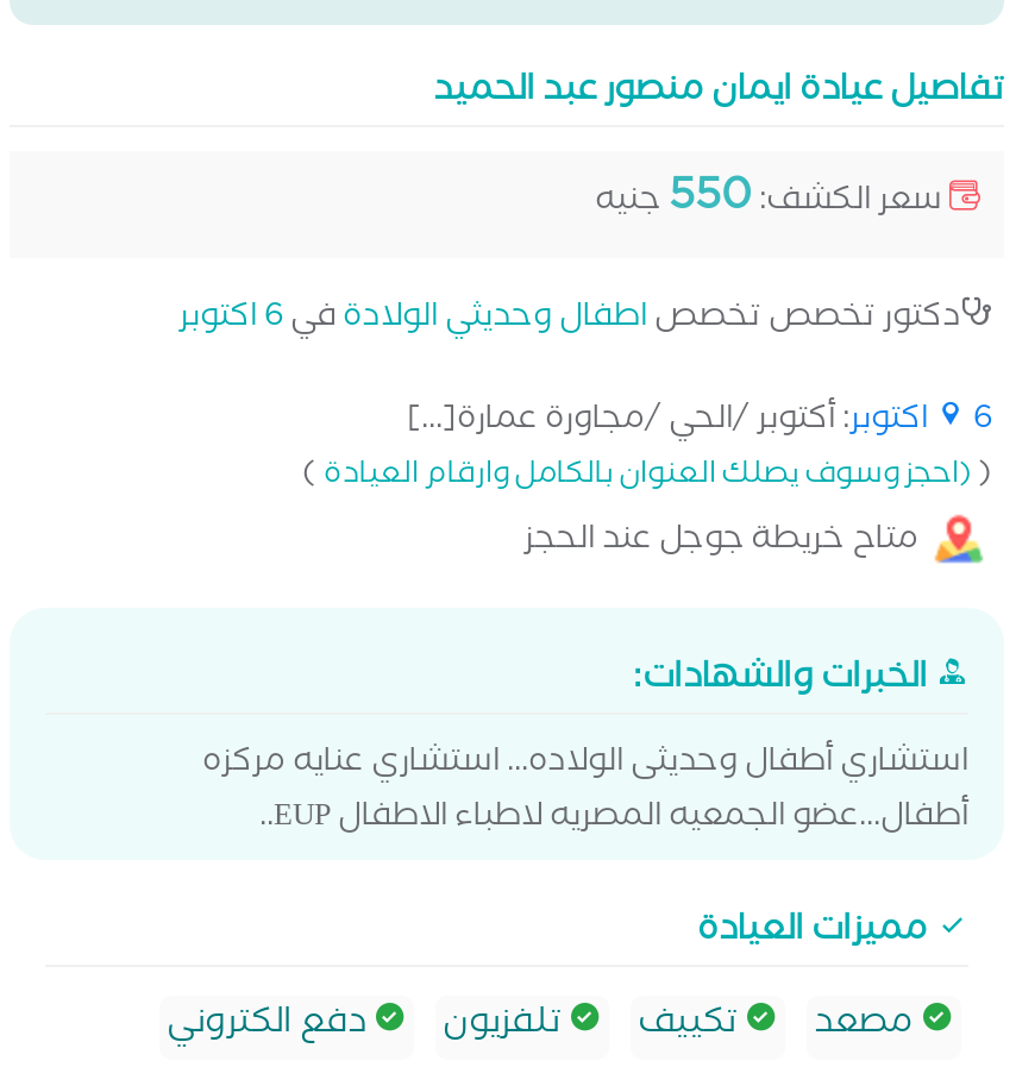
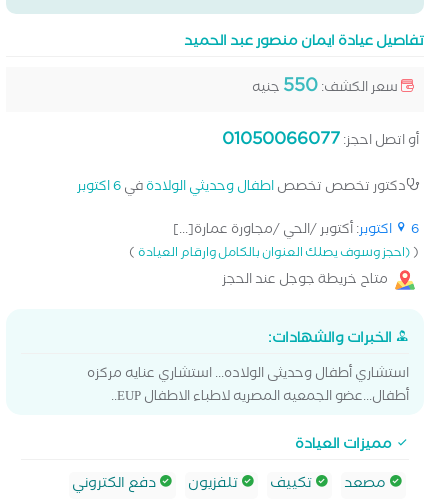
none -> [222,125,419,158] أو اتصل احجز:01050066077

